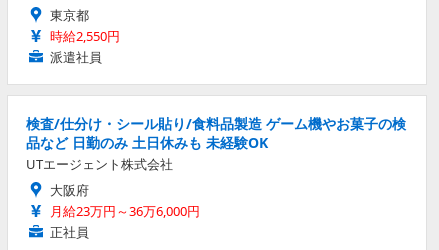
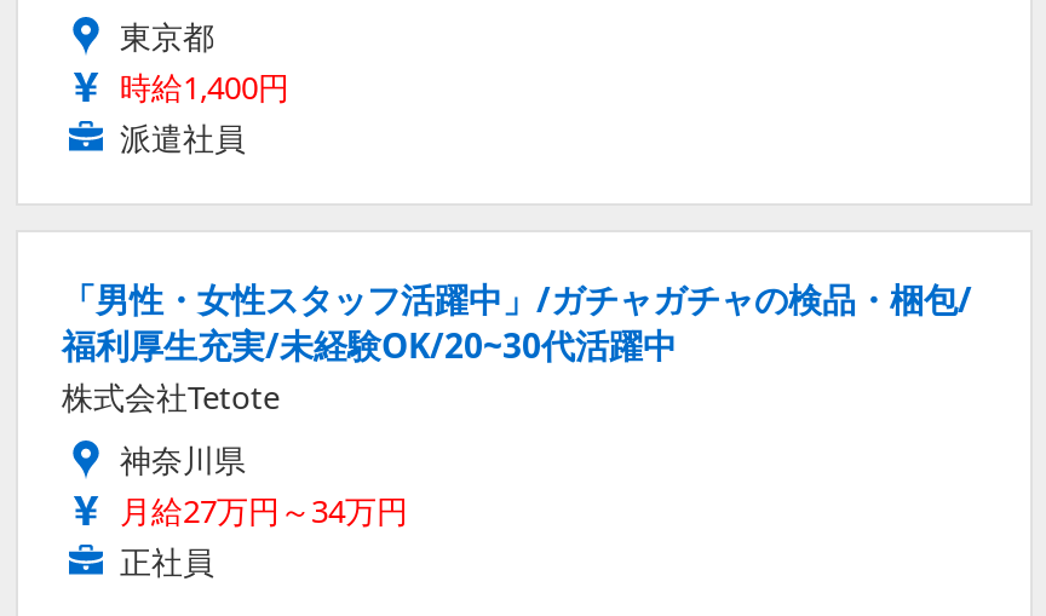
[50,27,120,45] 時給2,550円 -> [120,65,289,109] 時給1,400円
[26,114,406,220] 検査/仕分け・シール貼り/食料品製造 ゲーム機やお菓子の検 | 品など 日勤のみ 土日休みも 未経験OK | UTエージェント株式会社 | 大阪府 | 月給23万円～36万6,000円 -> [62,276,972,532] 「男性・女性スタッフ活躍中」/ガチャガチャの検品・梱包/ | 福利厚生充実/未経験OK/20~30代活躍中 | 株式会社Tetote | 神奈川県 | 月給27万円～34万円

